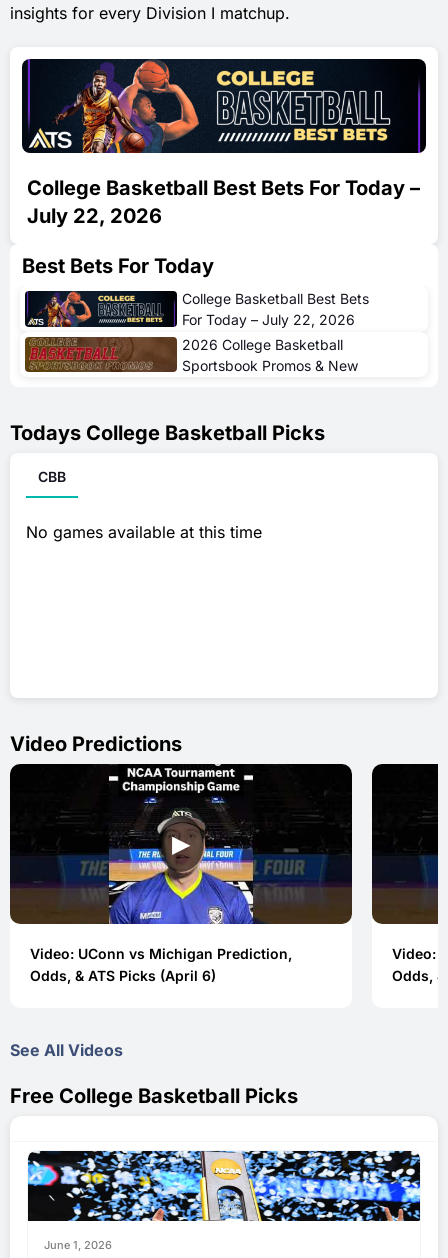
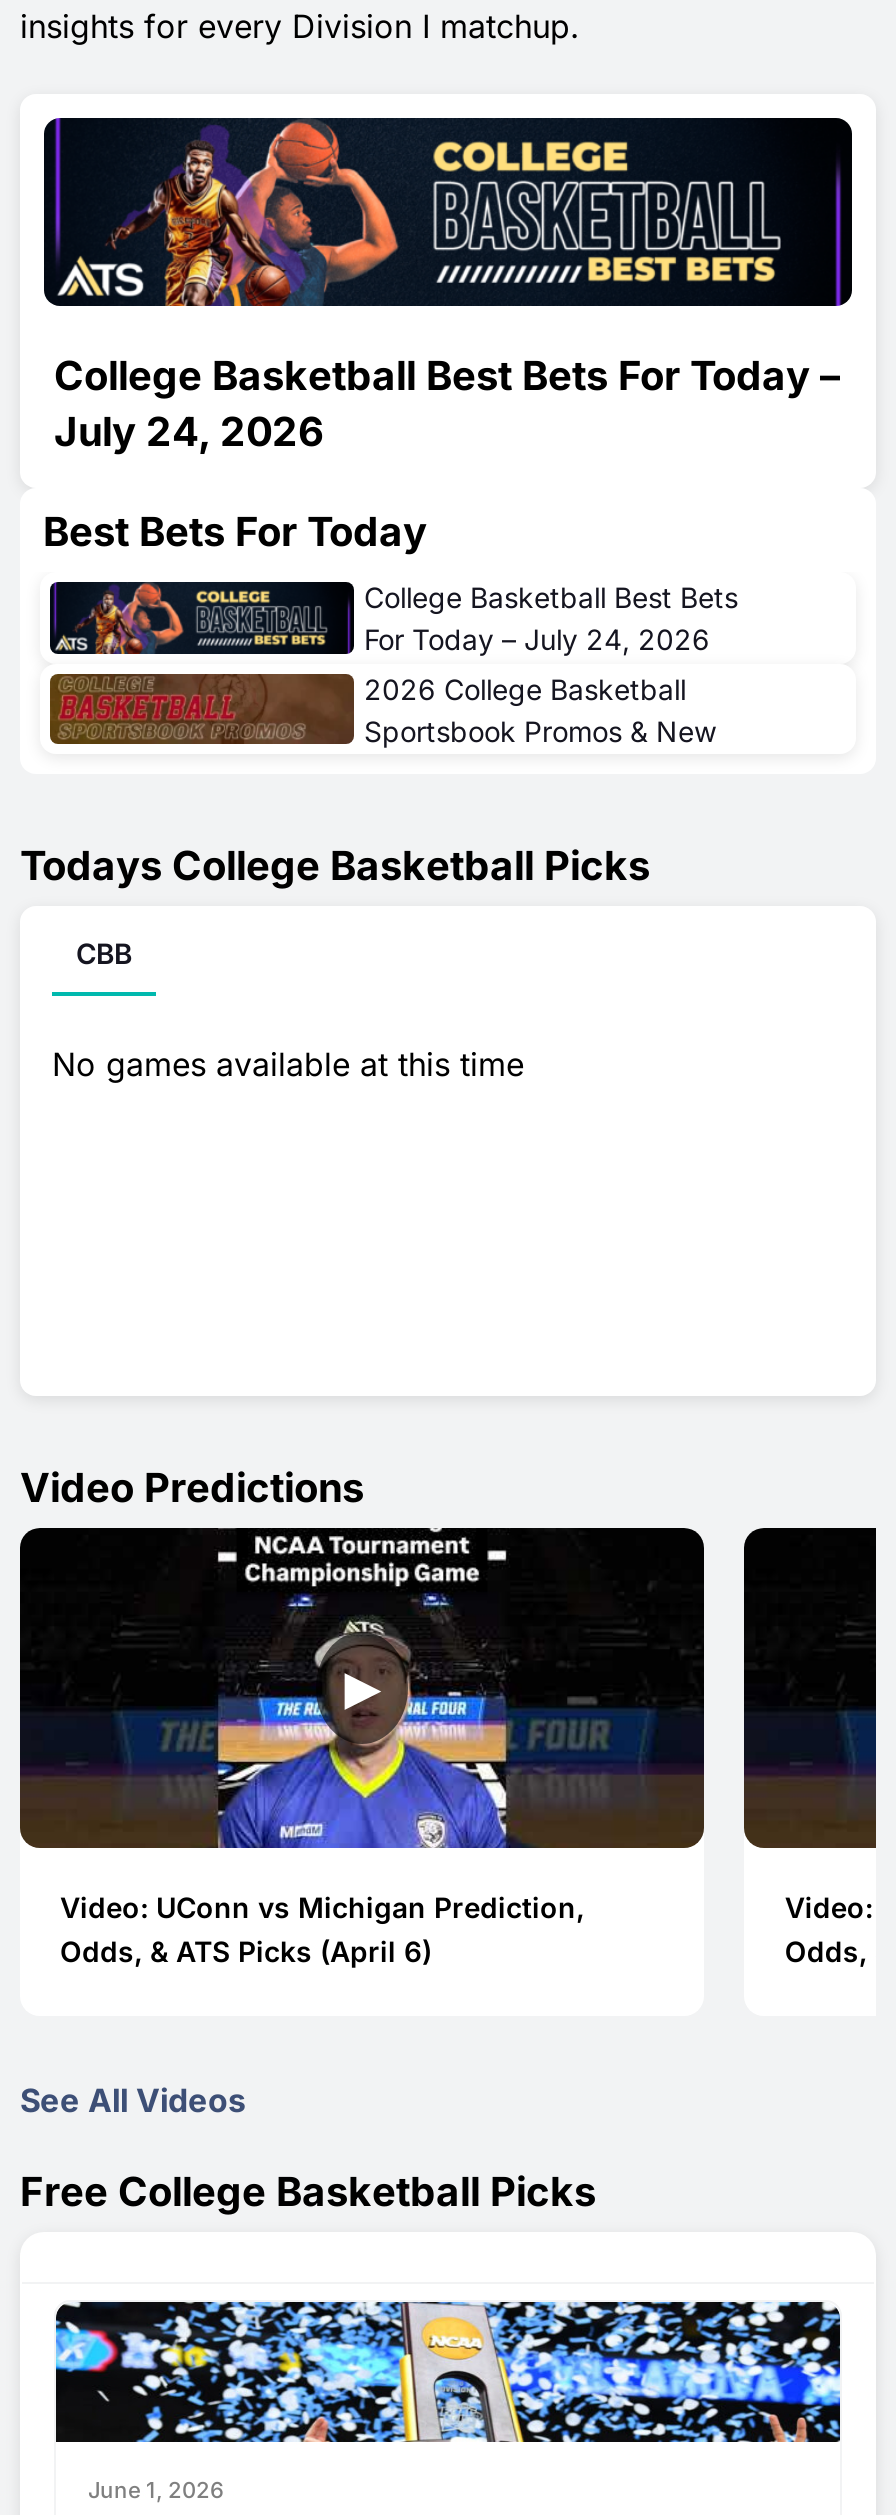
[27,204,162,228] July 22, 2026 -> [54,409,324,457] July 24, 2026
[182,311,355,328] For Today – July 22, 2026 -> [364,622,710,656] For Today – July 24, 2026

